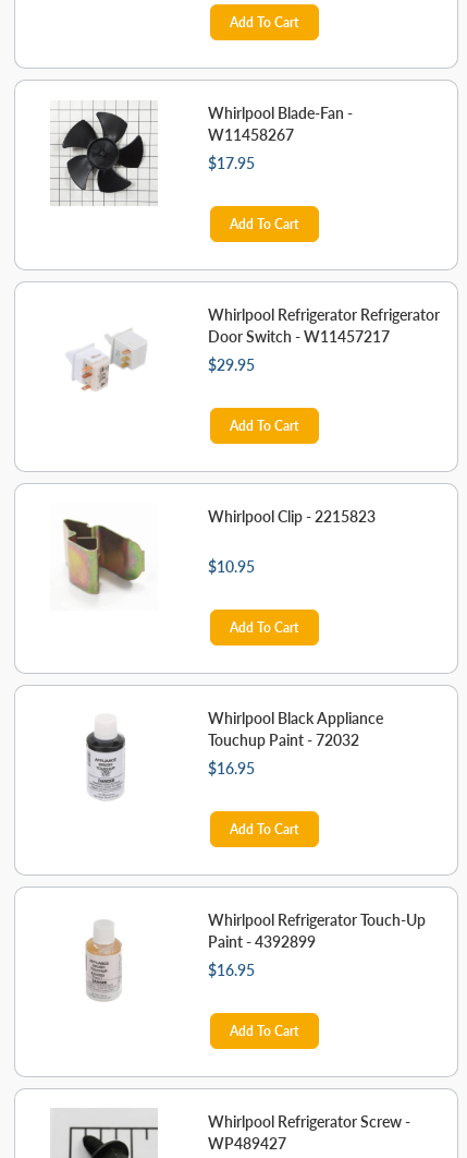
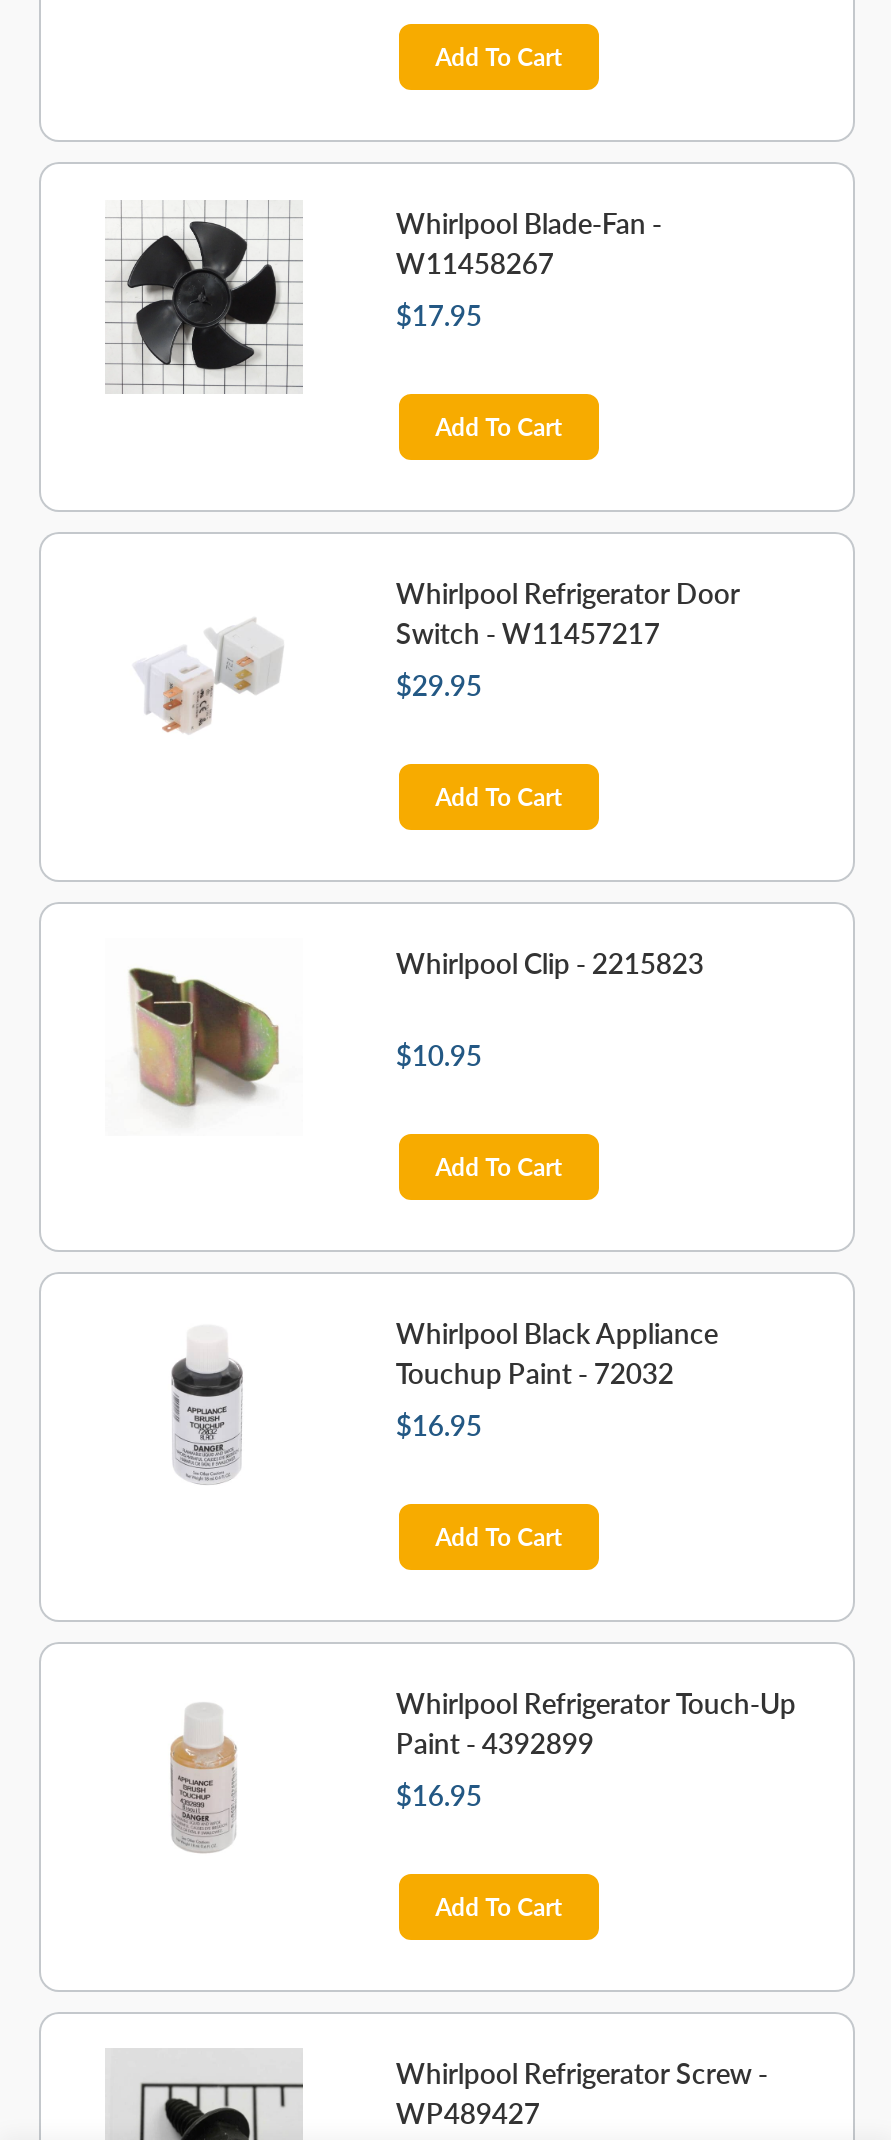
[208,305,440,346] Whirlpool Refrigerator Refrigerator | Door Switch - W11457217 -> [396,576,740,650] Whirlpool Refrigerator Door | Switch - W11457217

